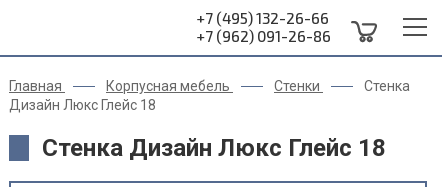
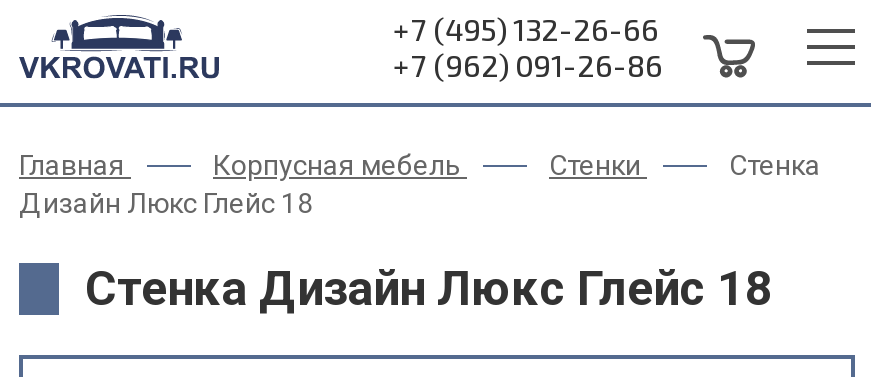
none -> [17,13,221,81] [image]

